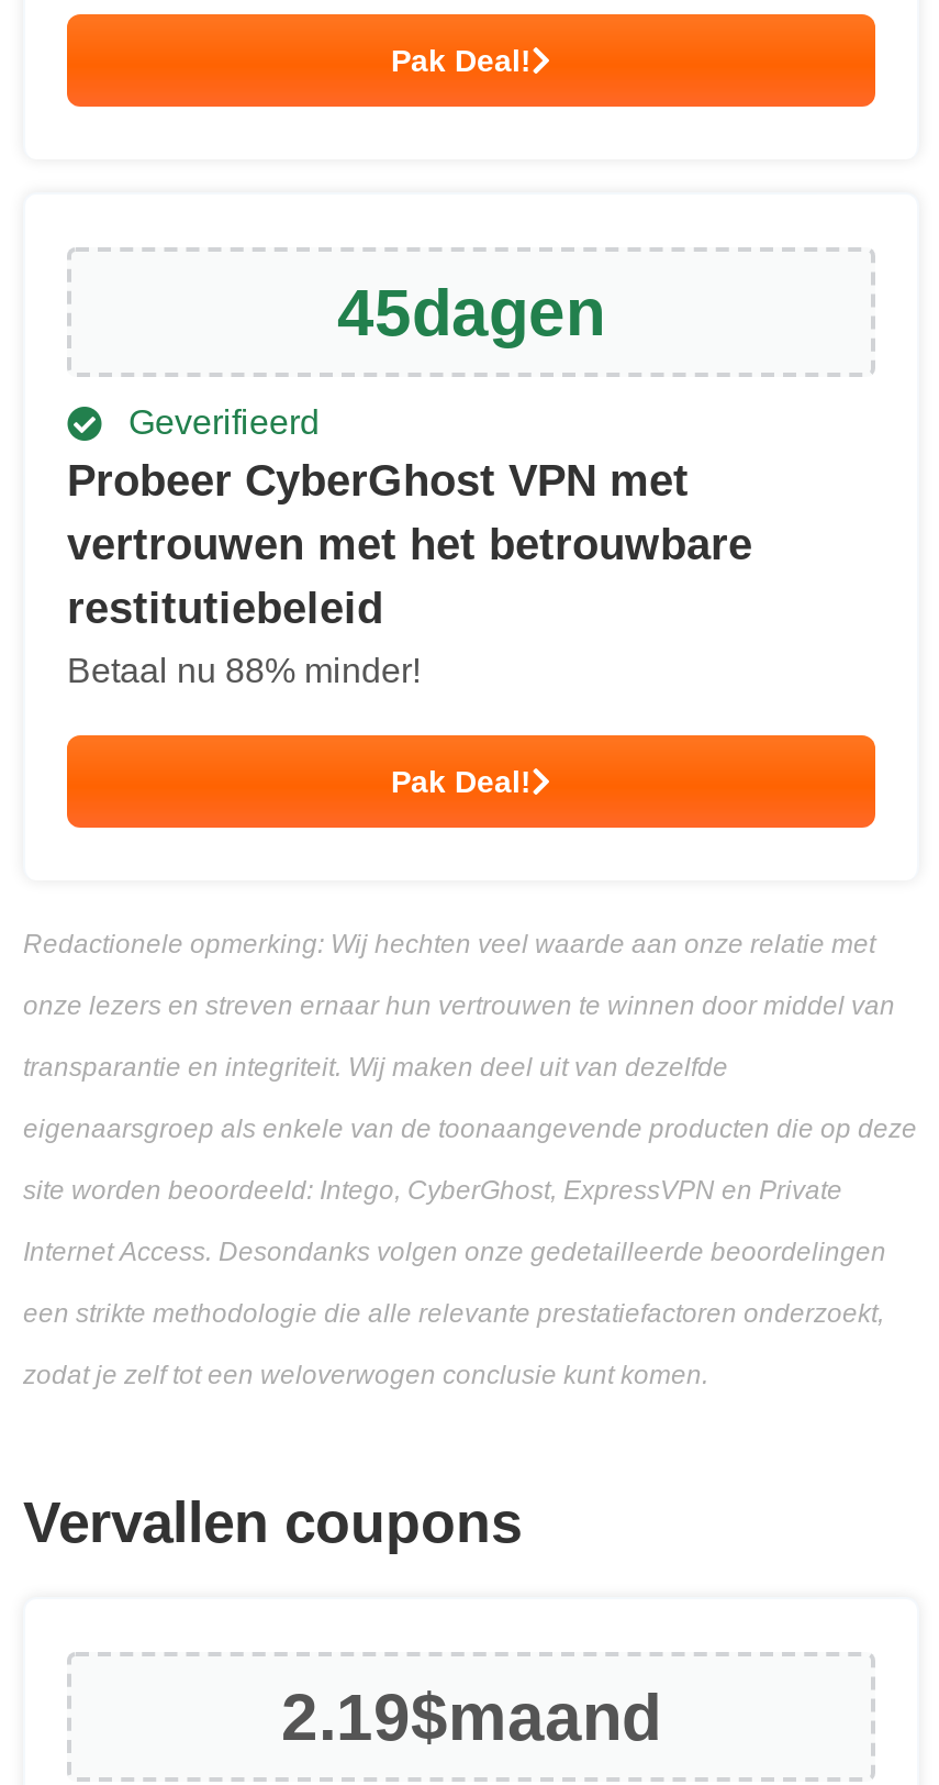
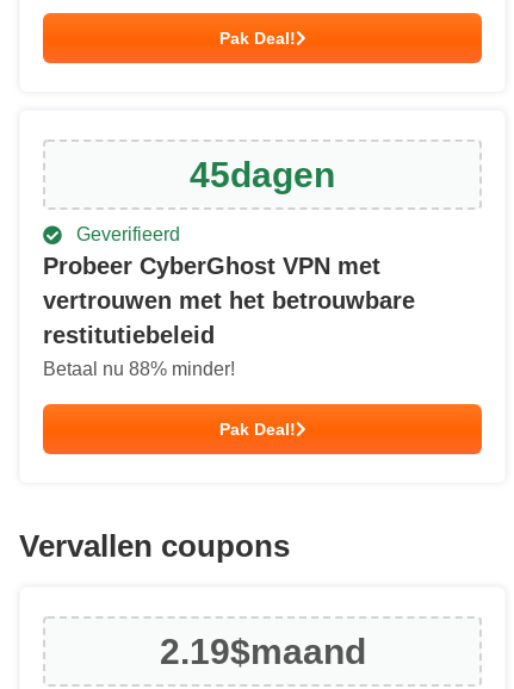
[23,929,917,1390] Redactionele opmerking: Wij hechten veel waarde aan onze relatie met | onze lezers en streven ernaar hun vertrouwen te winnen door middel van | transparantie en integriteit. Wij maken deel uit van dezelfde | eigenaarsgroep als enkele van de toonaangevende producten die op deze | site worden beoordeeld: Intego, CyberGhost, ExpressVPN en Private | Internet Access. Desondanks volgen onze gedetailleerde beoordelingen | een strikte methodologie die alle relevante prestatiefactoren onderzoekt, | zodat je zelf tot een weloverwogen conclusie kunt komen. -> none

